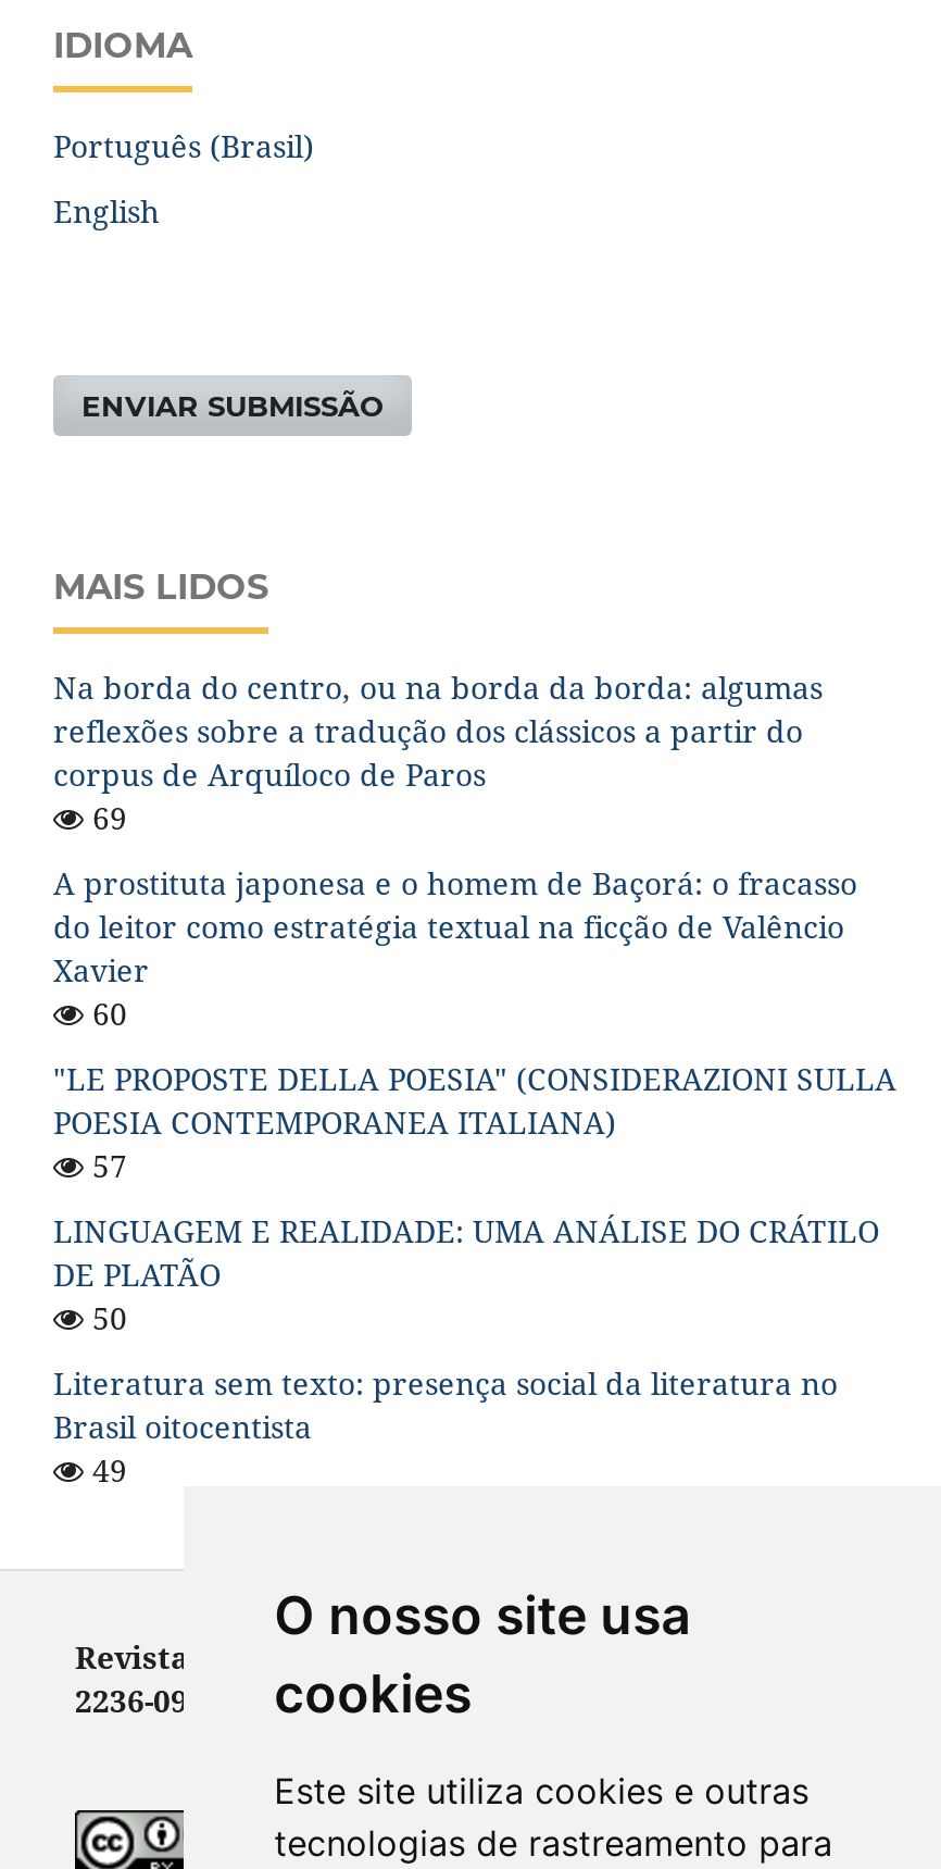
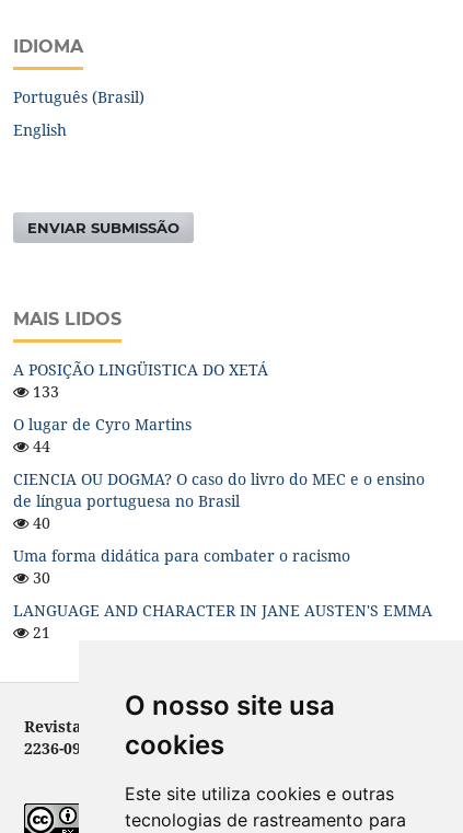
[53,667,823,838] Na borda do centro, ou na borda da borda: algumas | reflexões sobre a tradução dos clássicos a partir do | corpus de Arquíloco de Paros | 69 -> [13,359,268,402] A POSIÇÃO LINGÜISTICA DO XETÁ | 133
[53,862,857,1034] A prostituta japonesa e o homem de Baçorá: o fracasso | do leitor como estratégia textual na ficção de Valêncio | Xavier | 60 -> [13,414,192,456] O lugar de Cyro Martins | 44
[53,1058,896,1186] "LE PROPOSTE DELLA POESIA" (CONSIDERAZIONI SULLA | POESIA CONTEMPORANEA ITALIANA) | 57 -> [13,468,425,533] CIENCIA OU DOGMA? O caso do livro do MEC e o ensino | de língua portuguesa no Brasil | 40
[53,1210,879,1338] LINGUAGEM E REALIDADE: UMA ANÁLISE DO CRÁTILO | DE PLATÃO | 50 -> [13,545,350,588] Uma forma didática para combater o racismo | 30
[53,1362,838,1491] Literatura sem texto: presença social da literatura no | Brasil oitocentista | 49 -> [13,600,432,643] LANGUAGE AND CHARACTER IN JANE AUSTEN'S EMMA | 21

